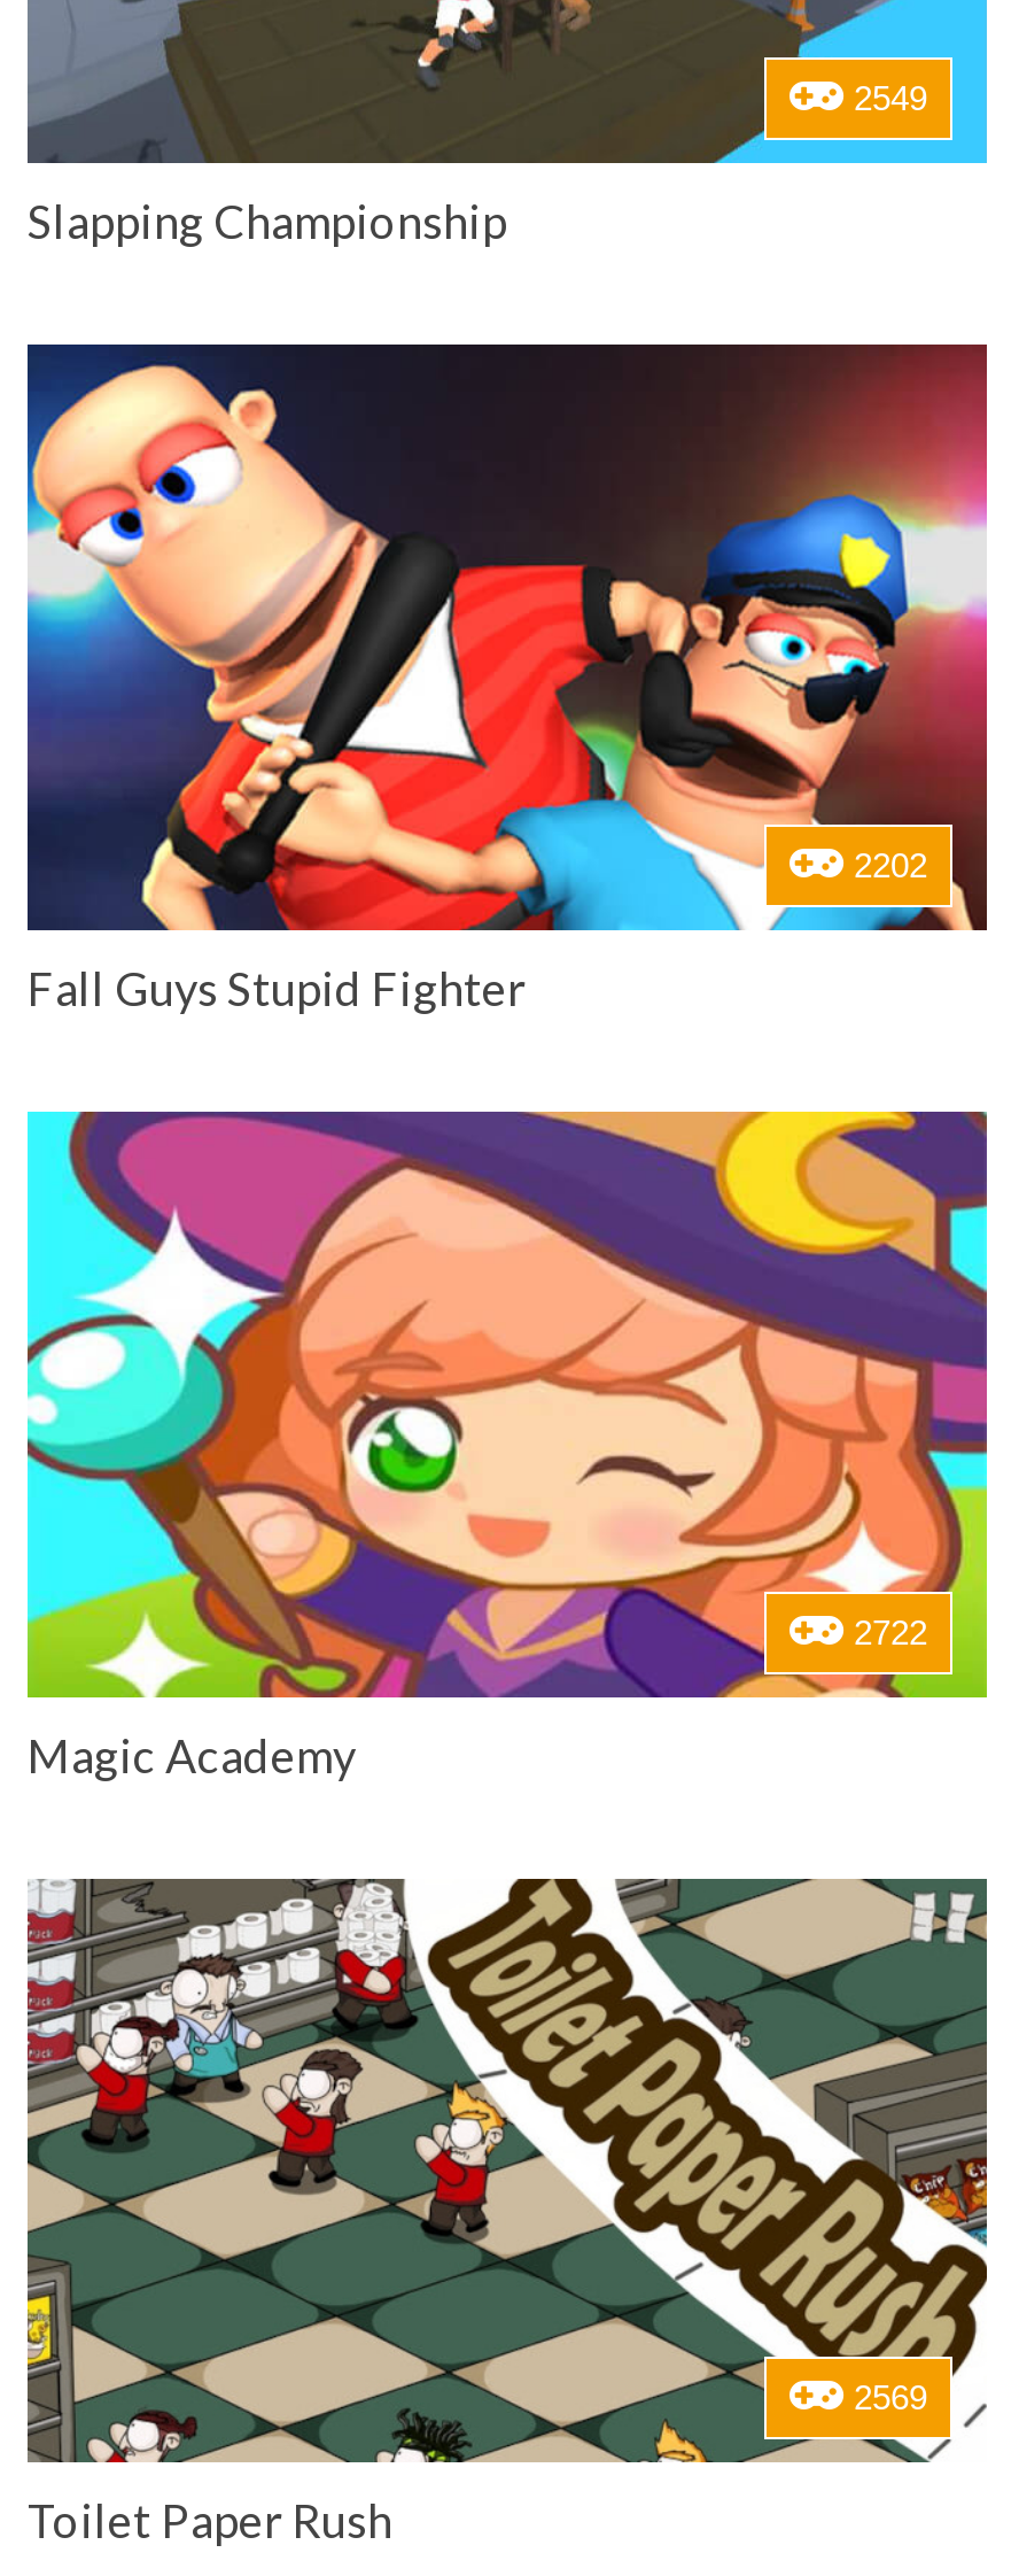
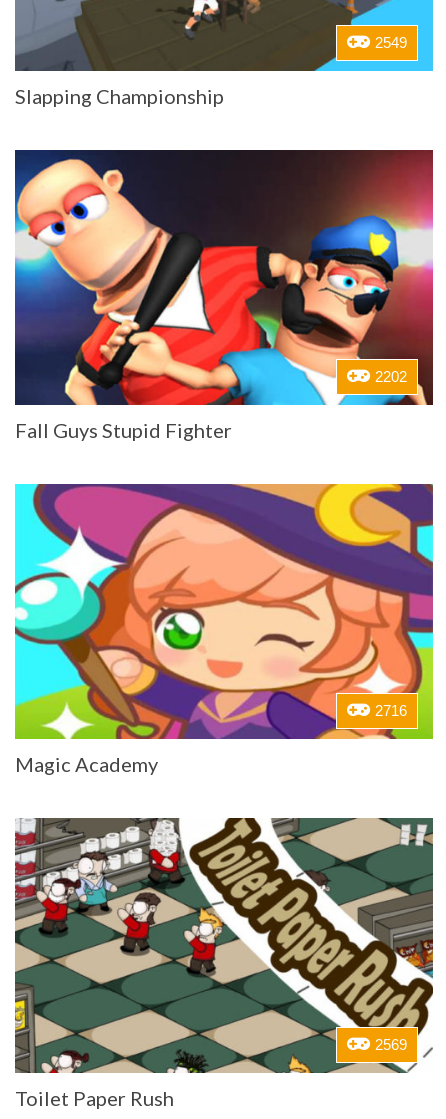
[854,1612,927,1651] 2722 -> [375,702,407,719] 2716

